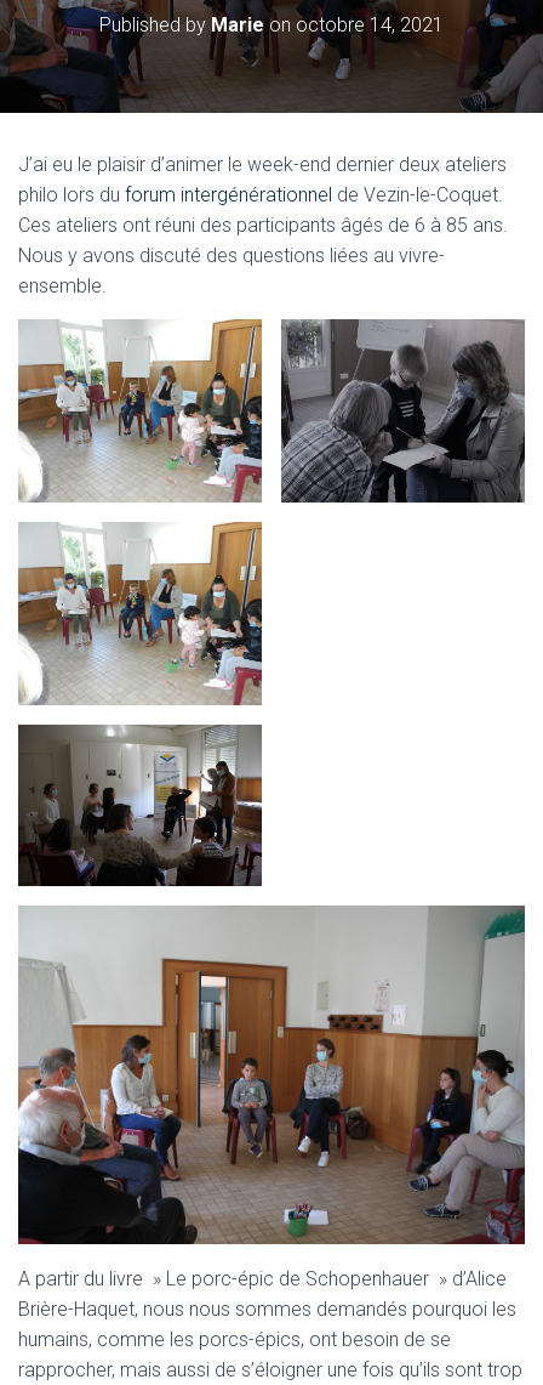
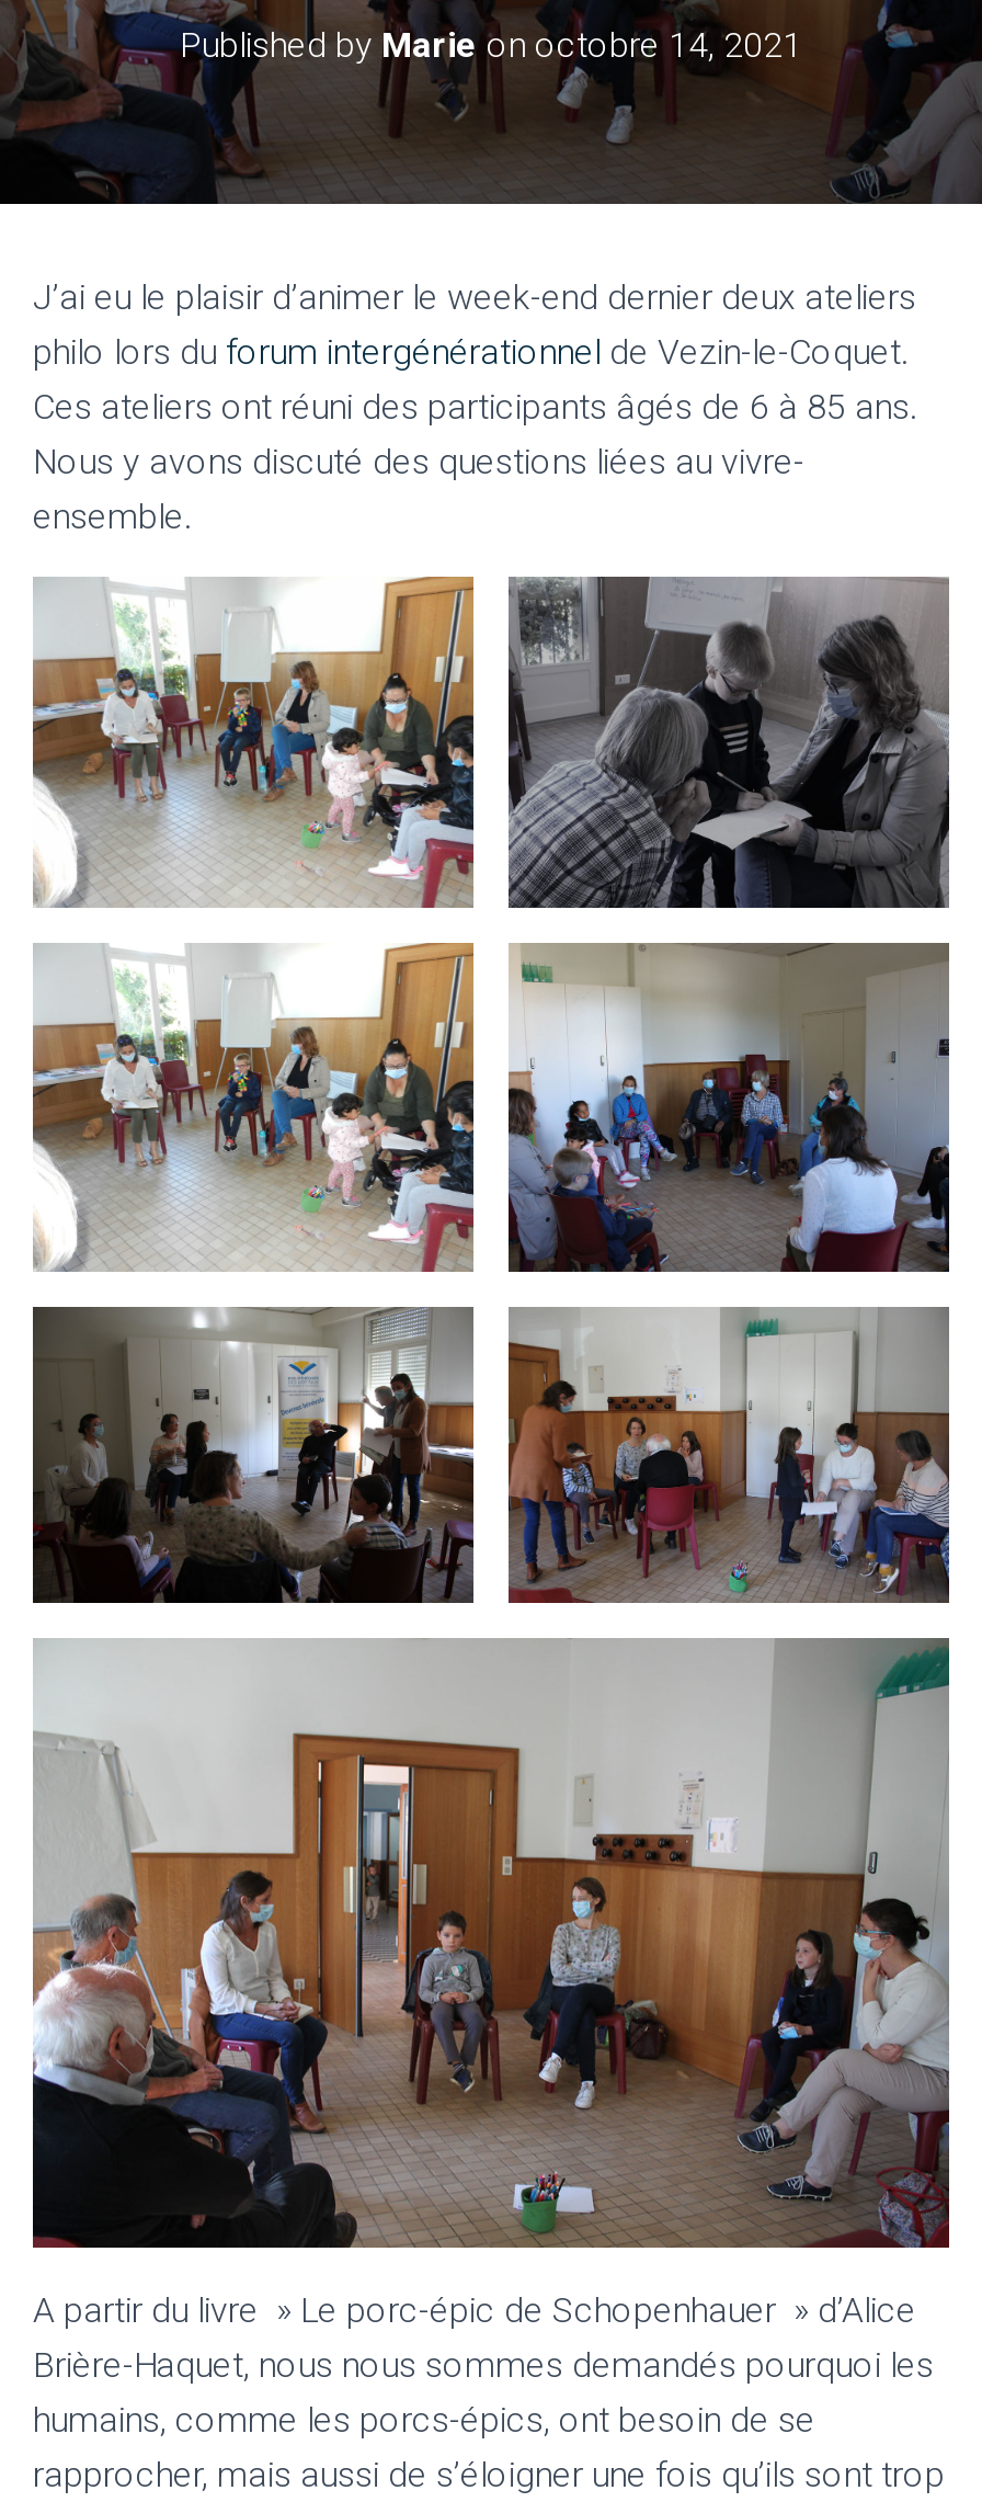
none -> [506,941,951,1274] [image]
none -> [506,1305,951,1605] [image]

